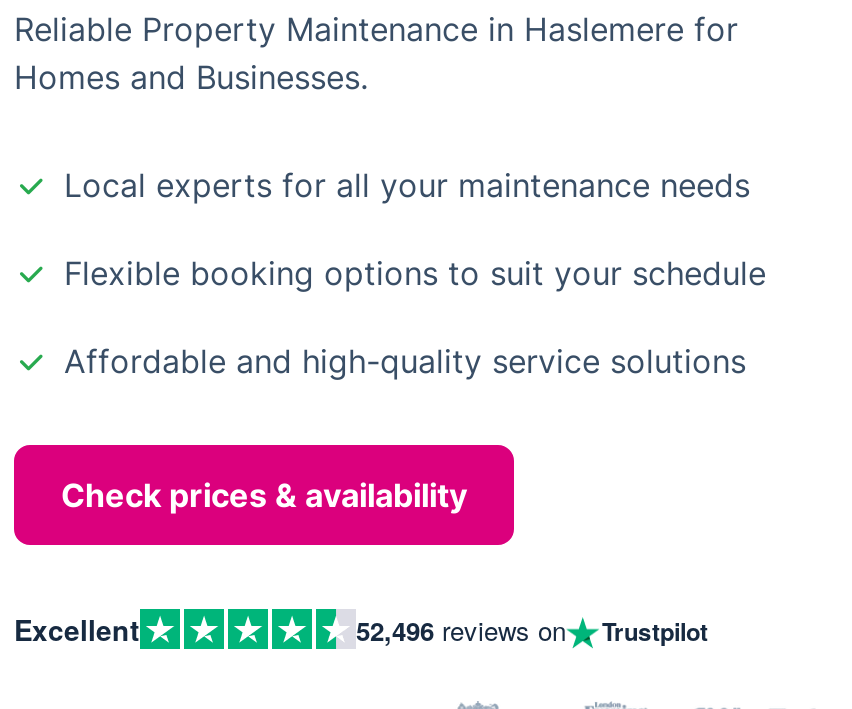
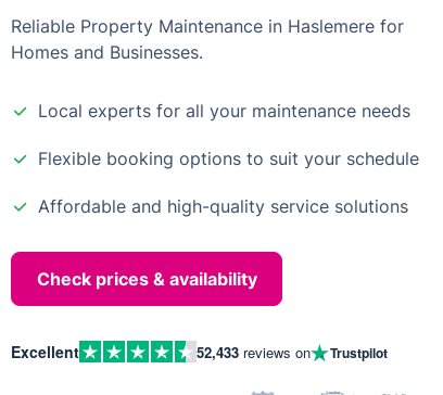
[356,610,708,649] 52,496 reviews on Trustpilot -> [197,341,388,362] 52,433 reviews on Trustpilot

